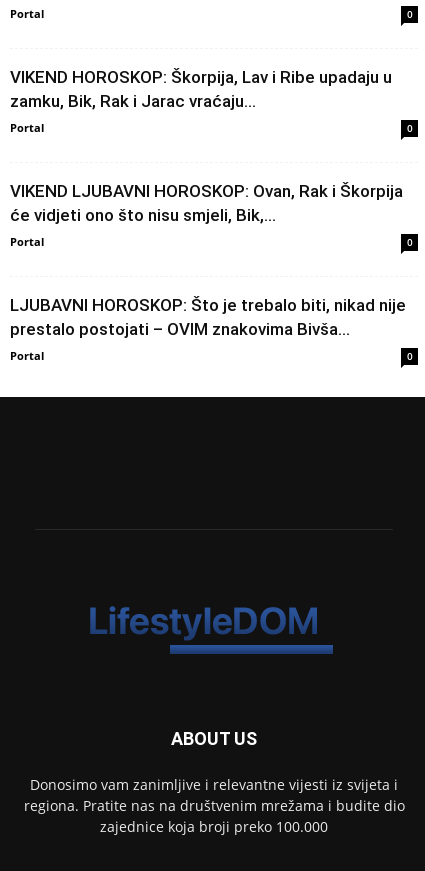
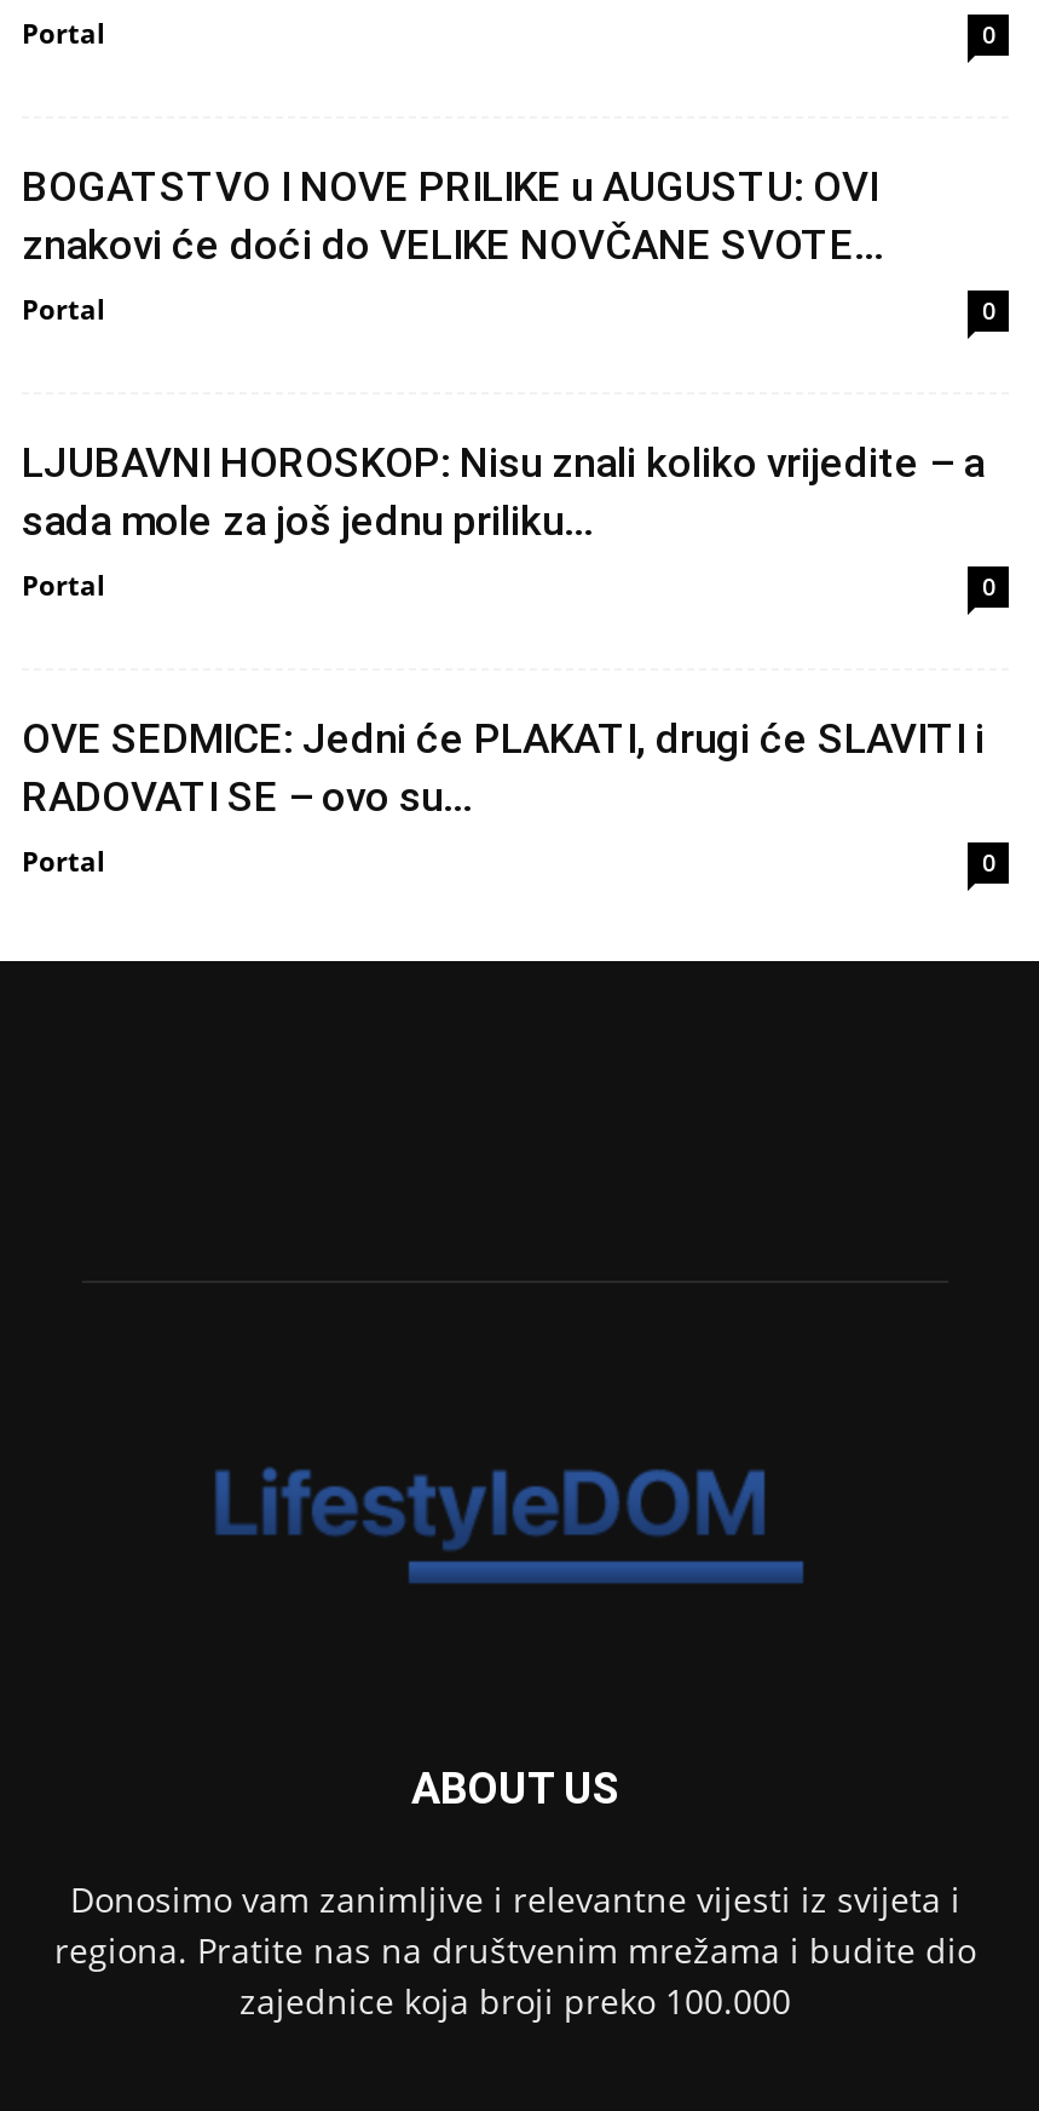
[10,67,392,111] VIKEND HOROSKOP: Škorpija, Lav i Ribe upadaju u | zamku, Bik, Rak i Jarac vraćaju... -> [22,163,883,269] BOGATSTVO I NOVE PRILIKE u AUGUSTU: OVI | znakovi će doći do VELIKE NOVČANE SVOTE...
[10,181,403,225] VIKEND LJUBAVNI HOROSKOP: Ovan, Rak i Škorpija | će vidjeti ono što nisu smjeli, Bik,... -> [22,439,985,545] LJUBAVNI HOROSKOP: Nisu znali koliko vrijedite – a | sada mole za još jednu priliku...
[10,295,406,339] LJUBAVNI HOROSKOP: Što je trebalo biti, nikad nije | prestalo postojati – OVIM znakovima Bivša... -> [22,715,985,821] OVE SEDMICE: Jedni će PLAKATI, drugi će SLAVITI i | RADOVATI SE – ovo su...

